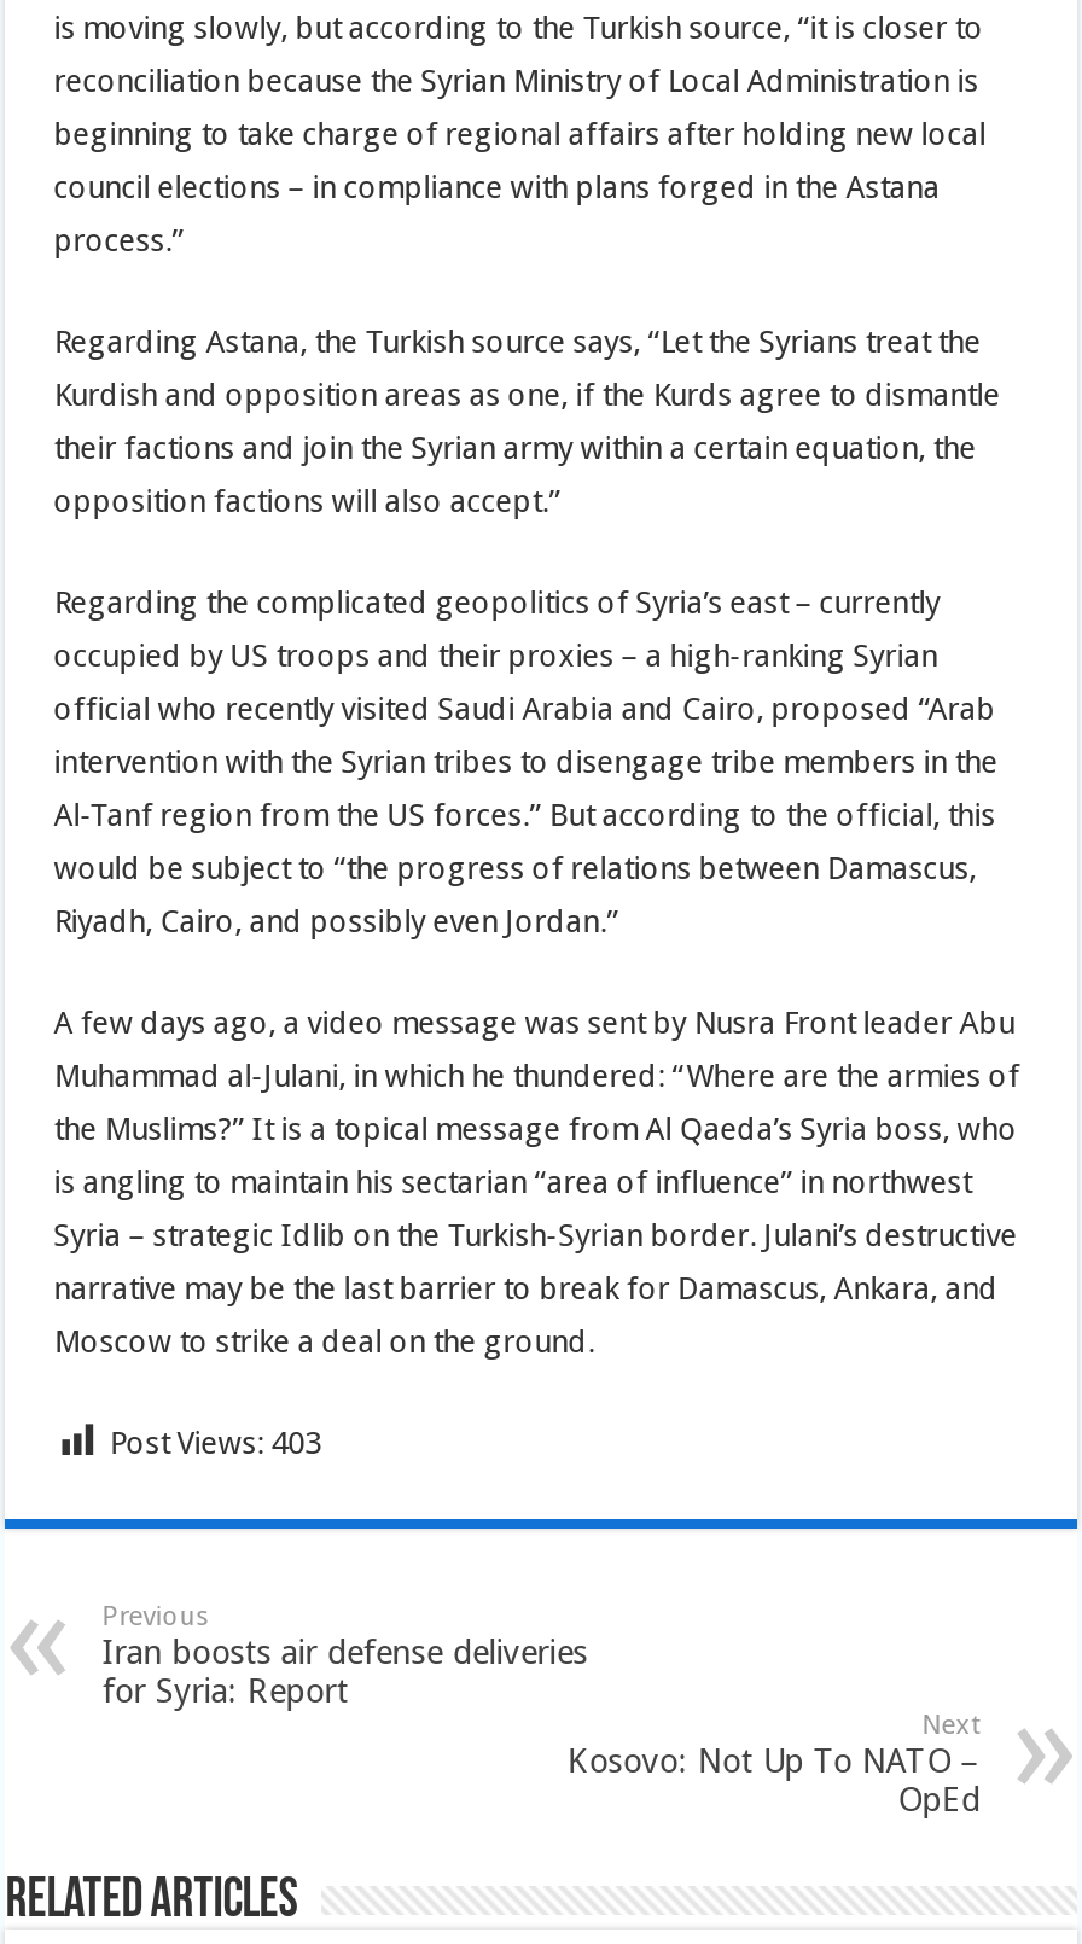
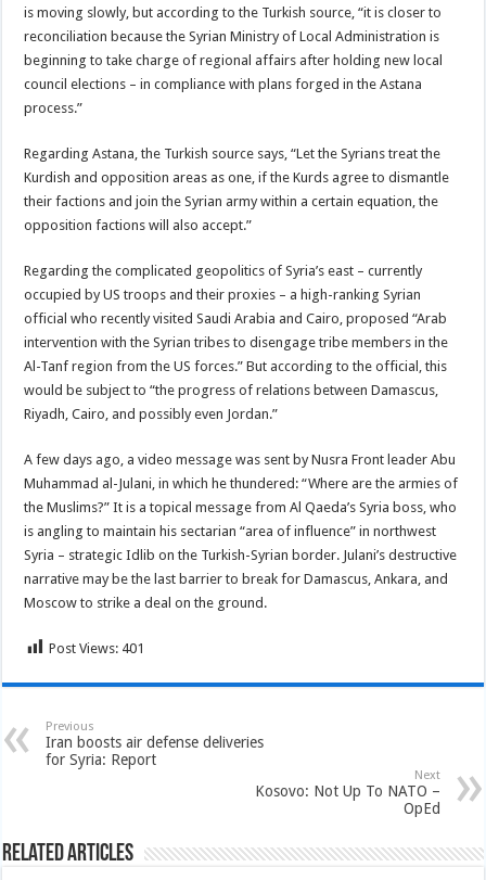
[109,1424,322,1461] Post Views: 403 -> [49,640,144,656] Post Views: 401

